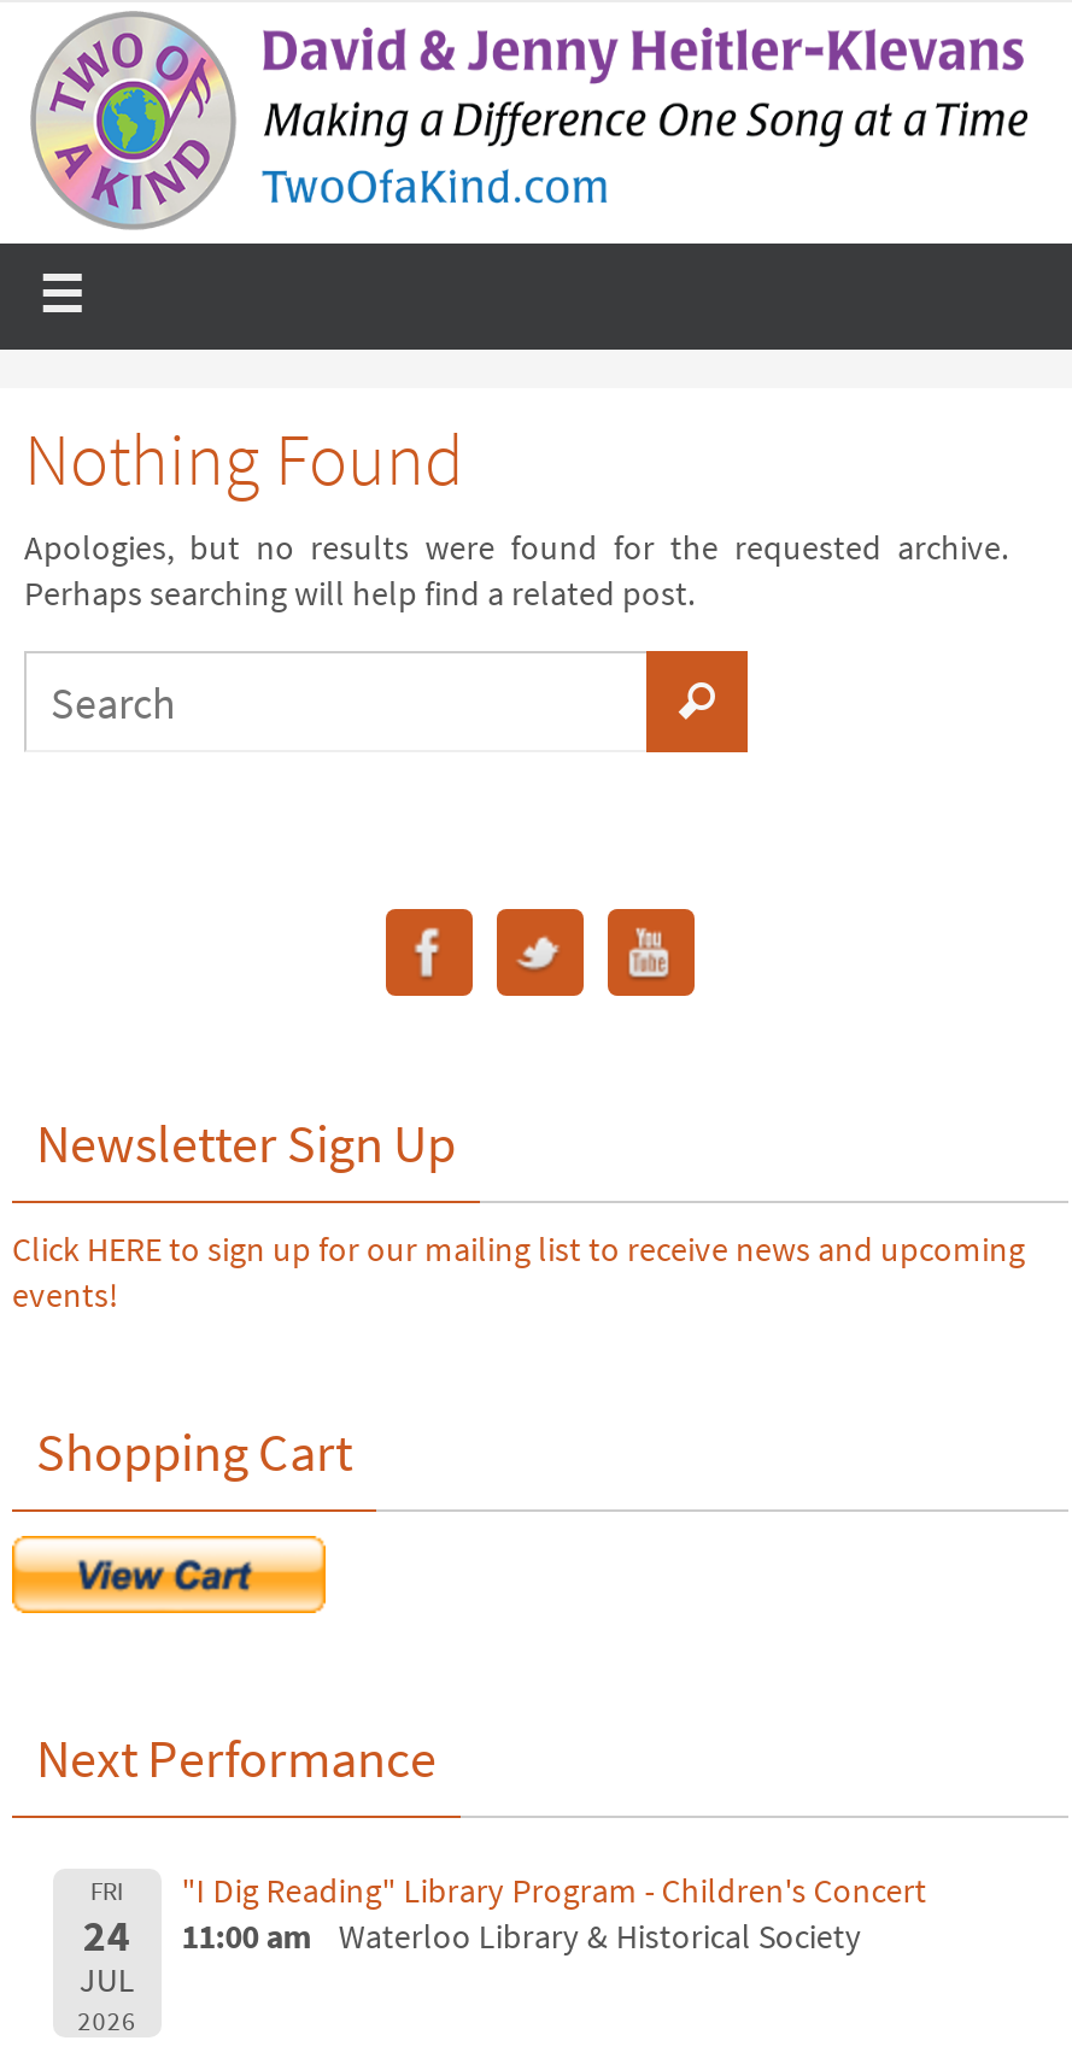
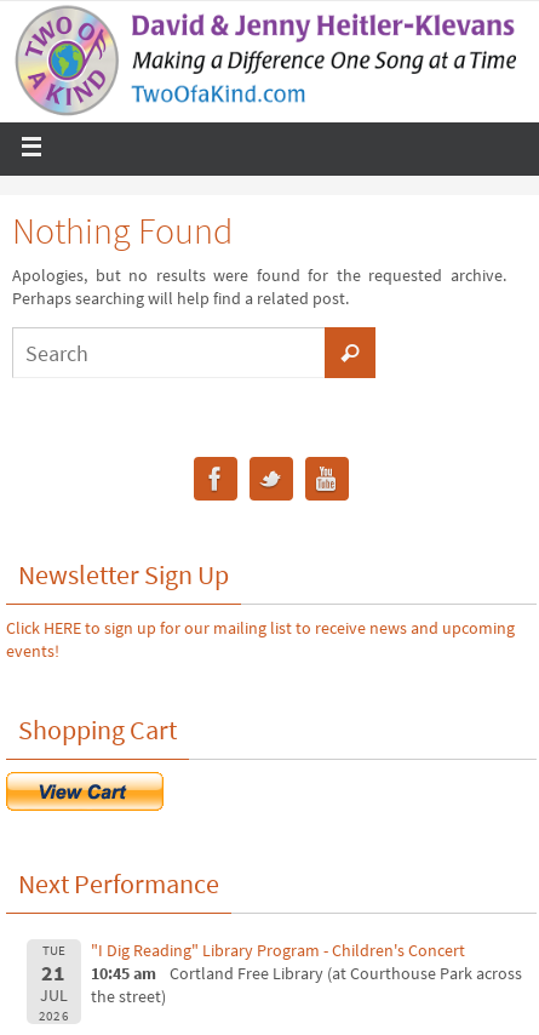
[83,1874,131,1963] FRI | 24 -> [42,942,66,987] TUE | 21
[181,1915,862,1958] 11:00 am | Waterloo Library & Historical Society -> [91,962,523,1007] 10:45 am | Cortland Free Library (at Courthouse Park across | the street)

